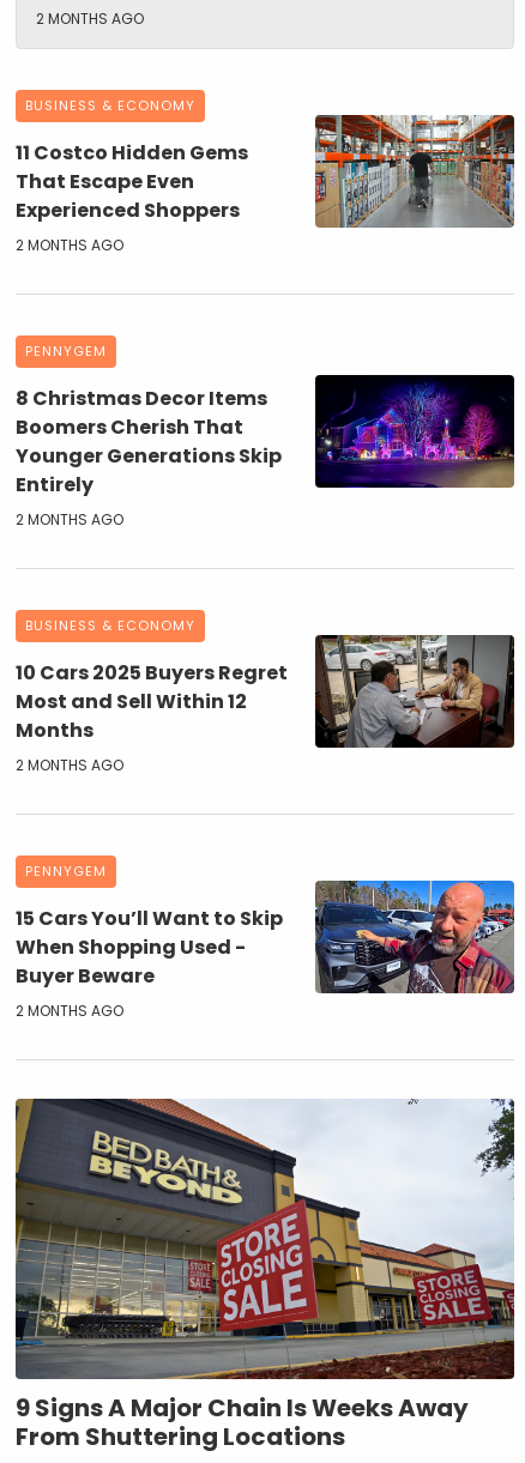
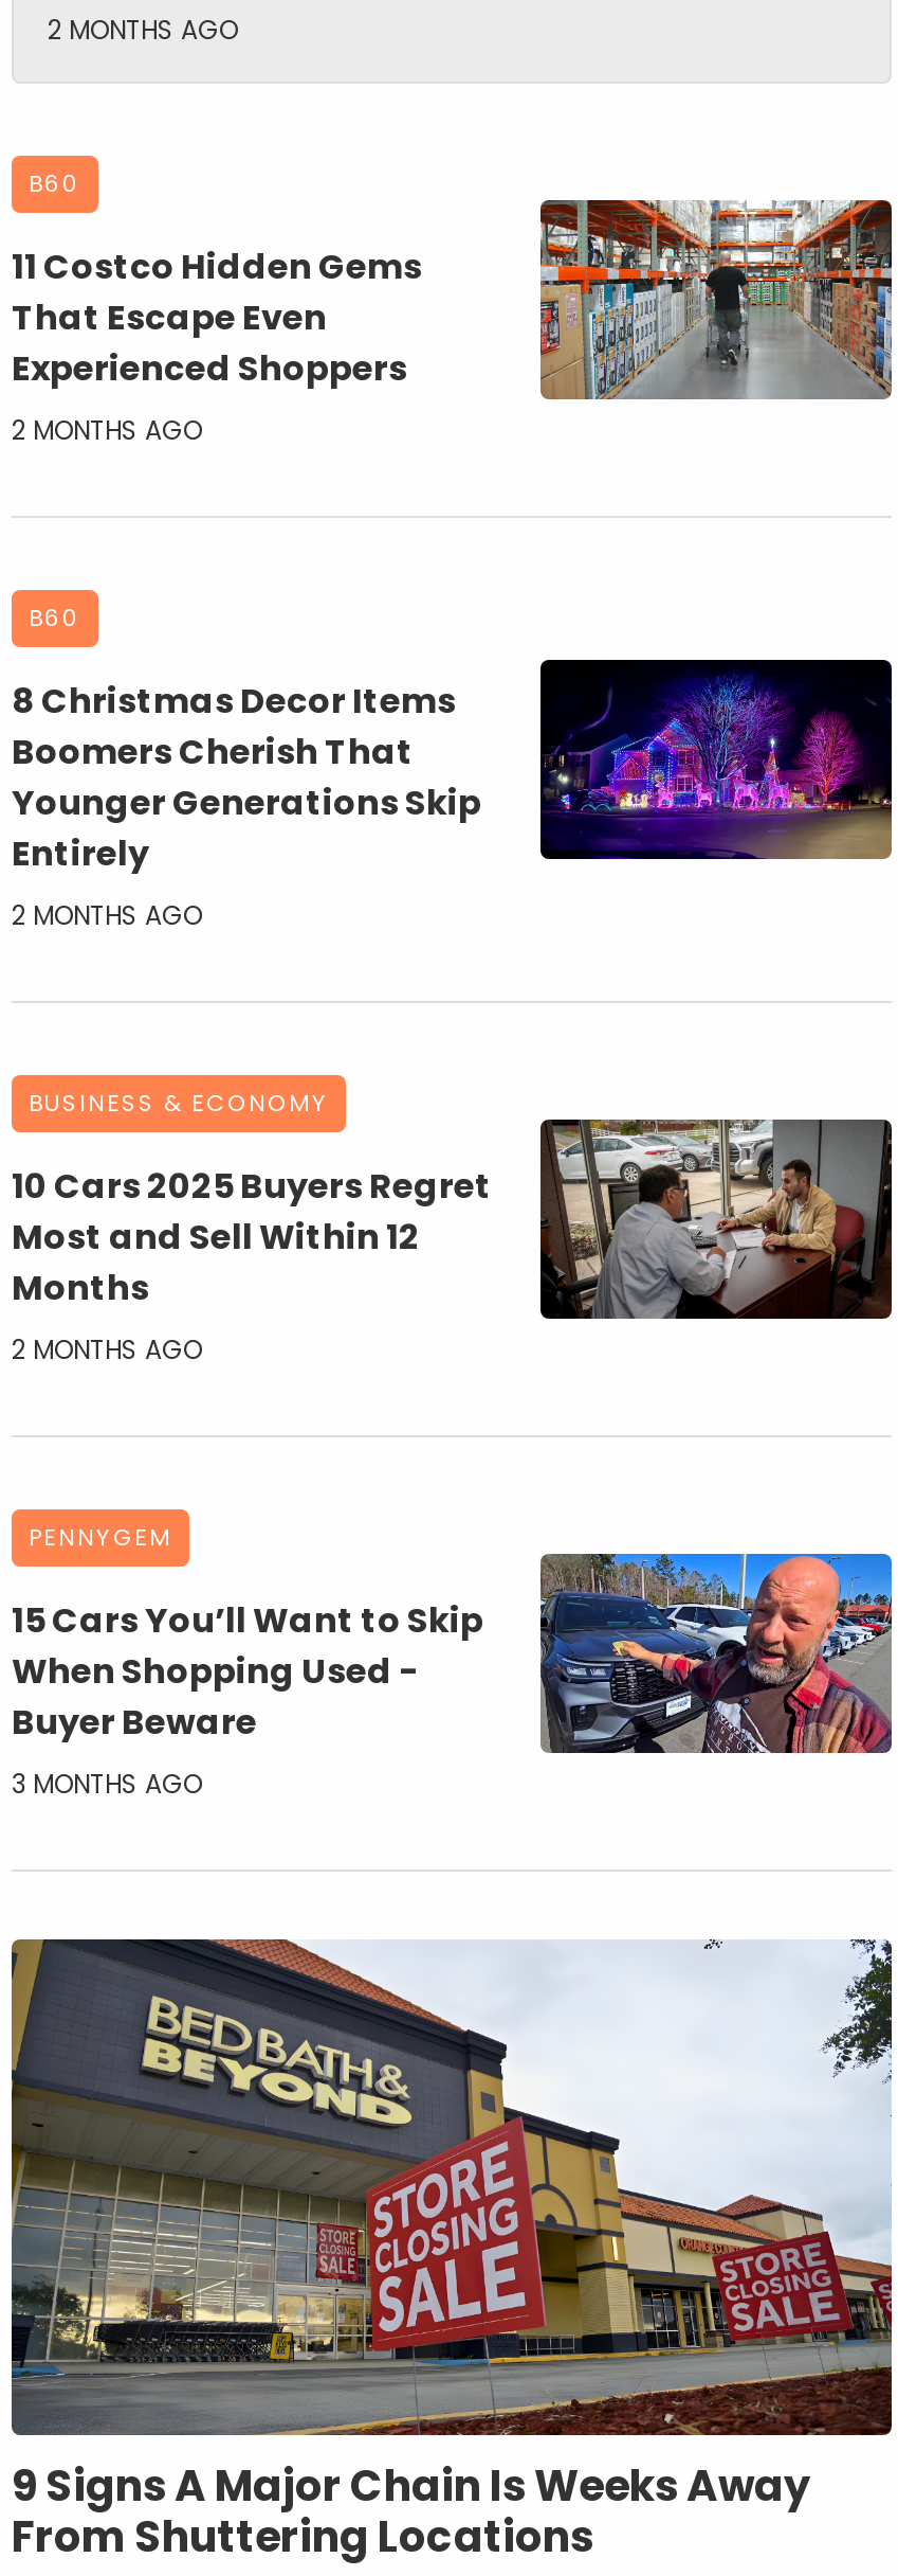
[25,96,195,115] BUSINESS & ECONOMY -> [29,166,81,200] B60
[25,341,107,361] PENNYGEM -> [29,600,81,634] B60
[16,1000,123,1021] 2 MONTHS AGO -> [12,1765,202,1802] 3 MONTHS AGO

